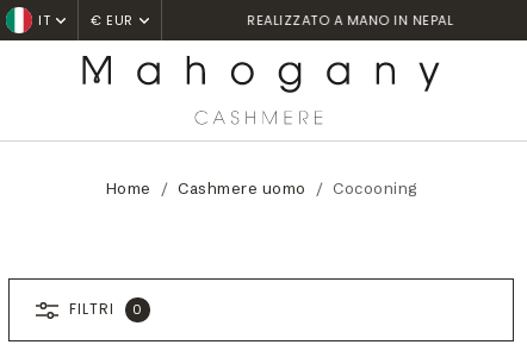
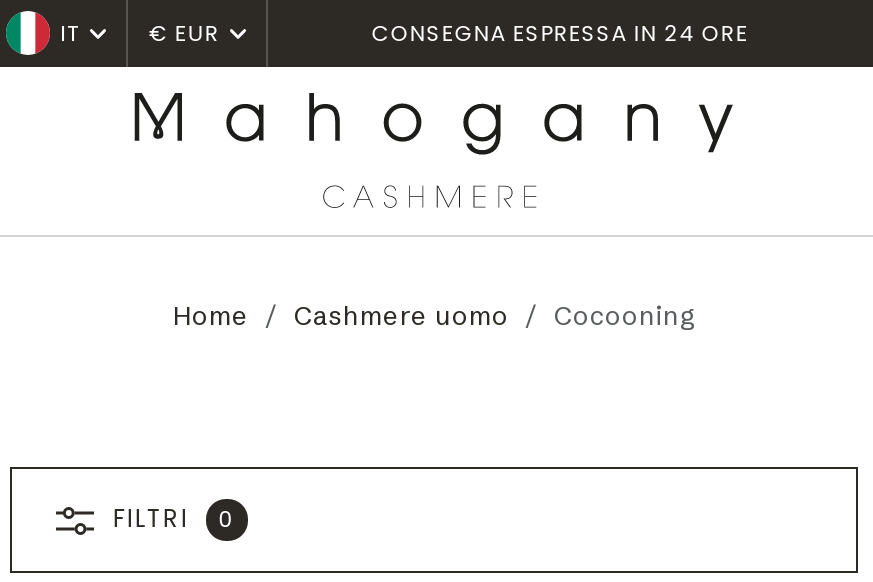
[242,10,448,29] REALIZZATO A MANO IN NEPAL -> [387,16,764,48] CONSEGNA ESPRESSA IN 24 ORE

